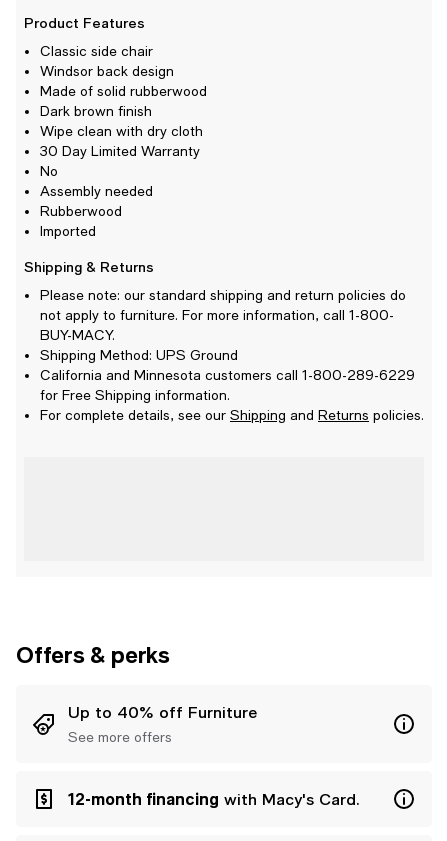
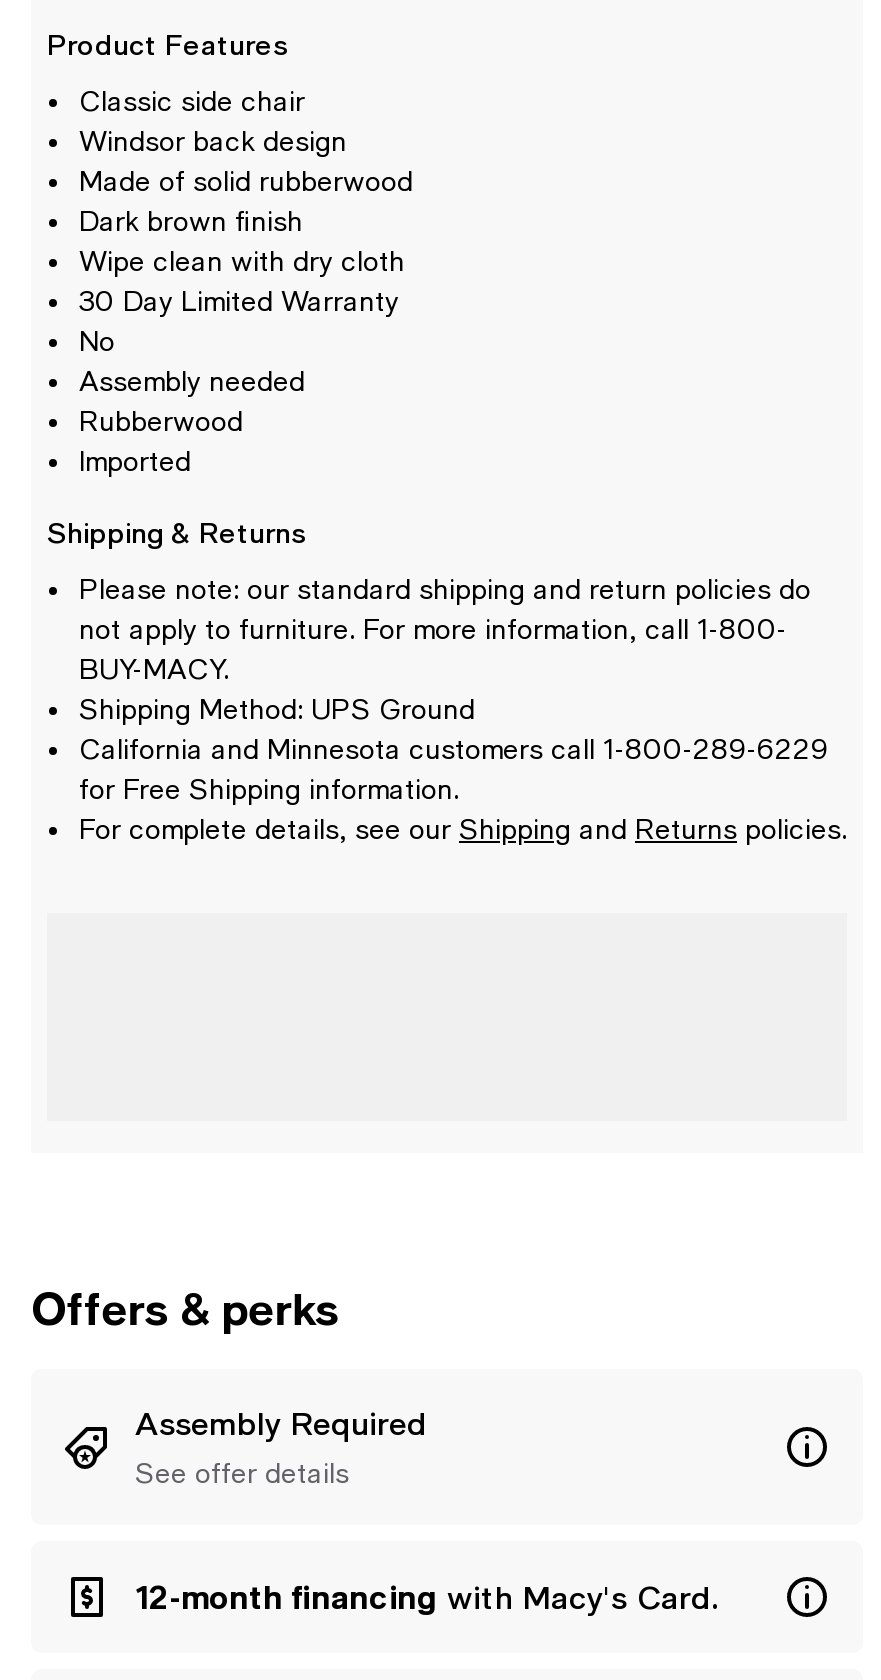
[68,702,257,745] Up to 40% off Furniture | See more offers -> [135,1404,427,1490] Assembly Required | See offer details

